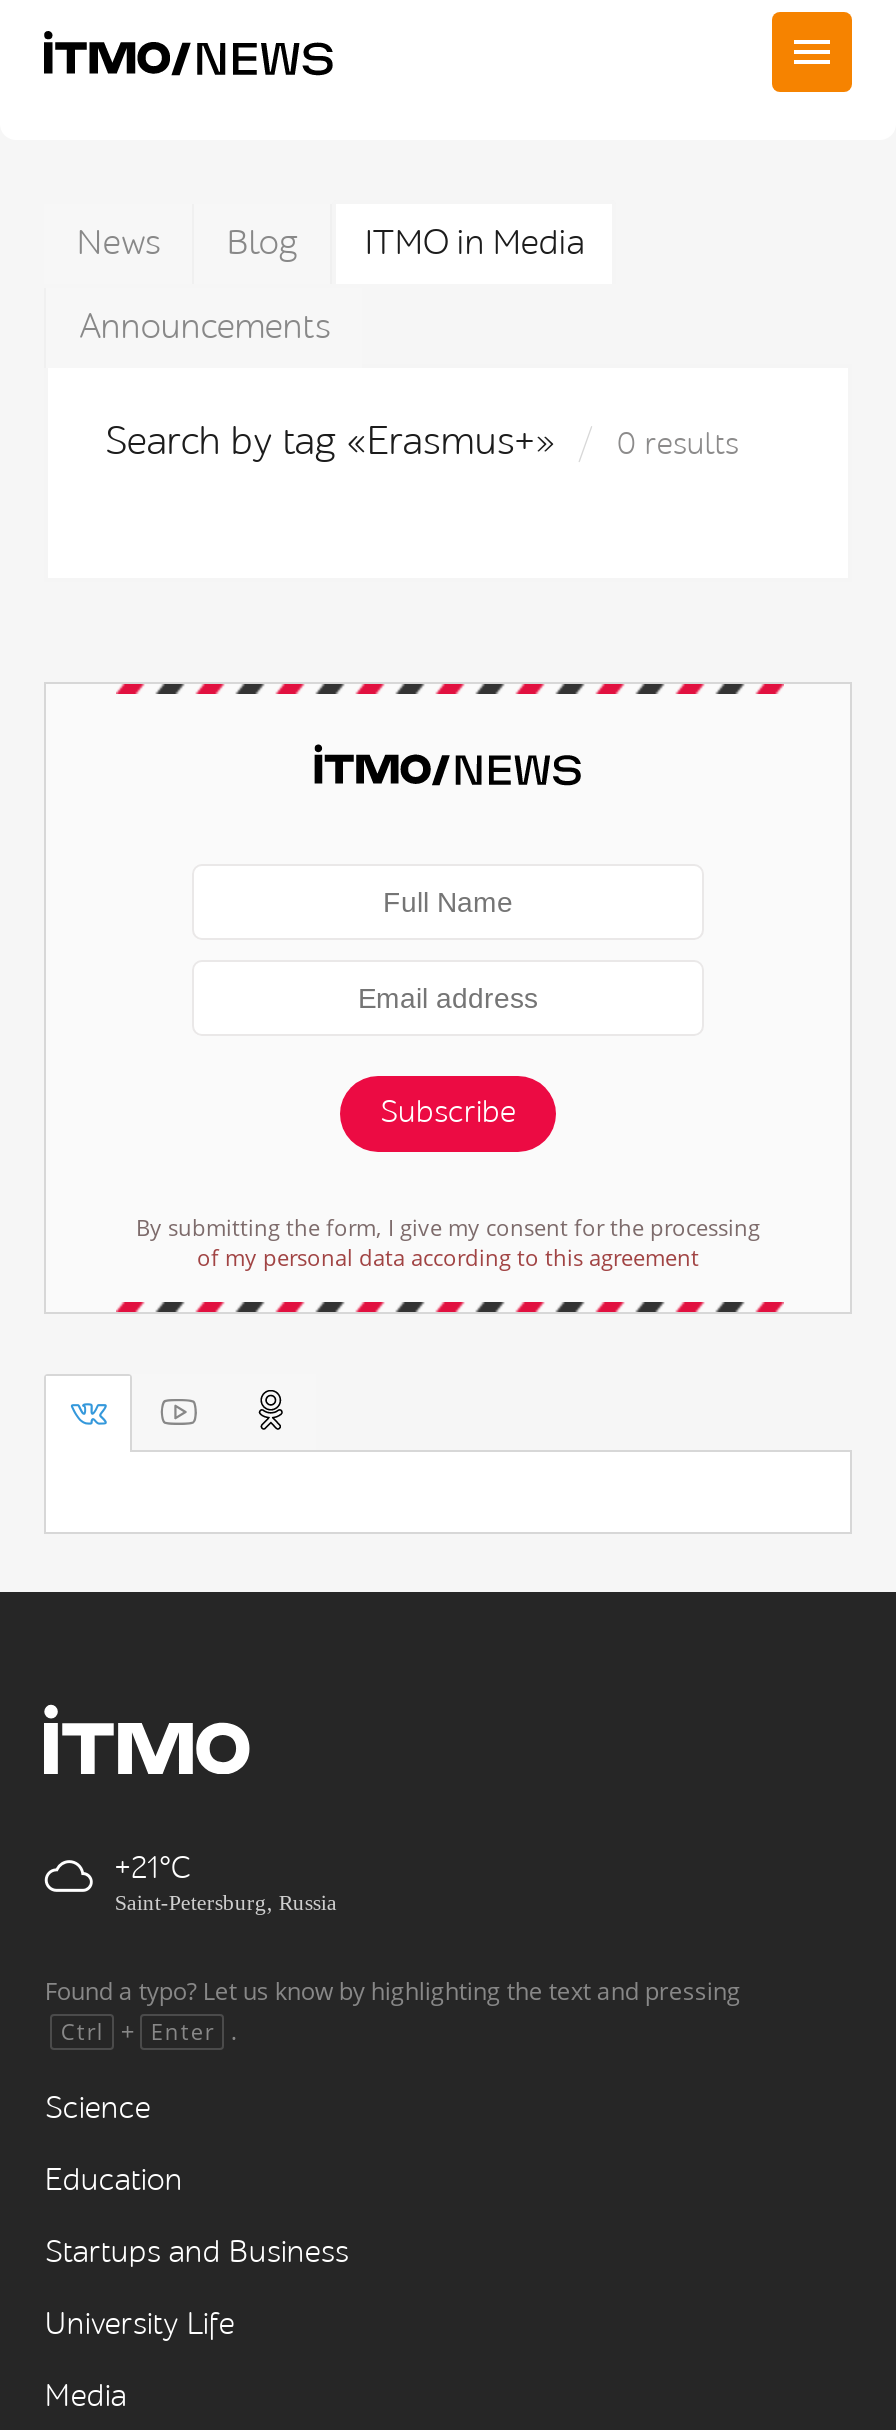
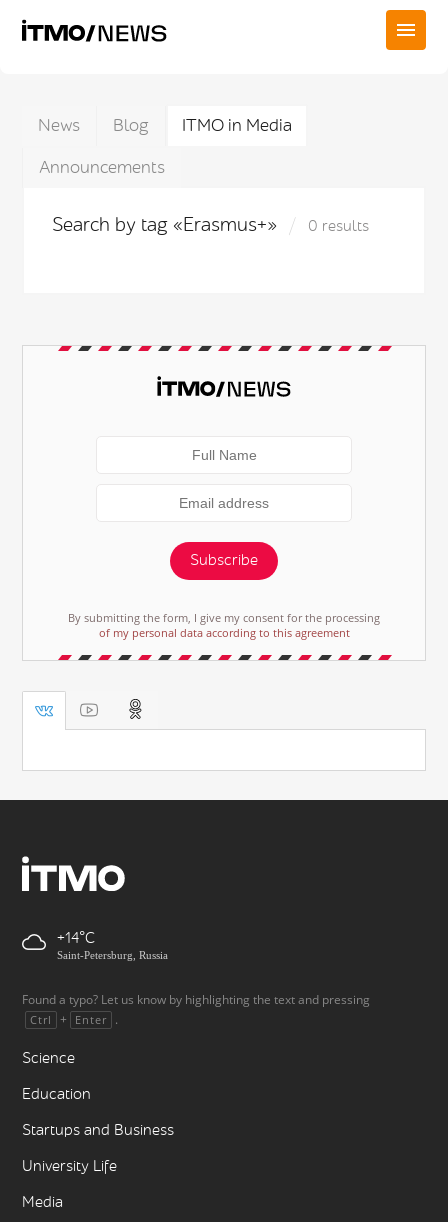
[115,1850,159,1888] +21 -> [57,929,79,948] +14

